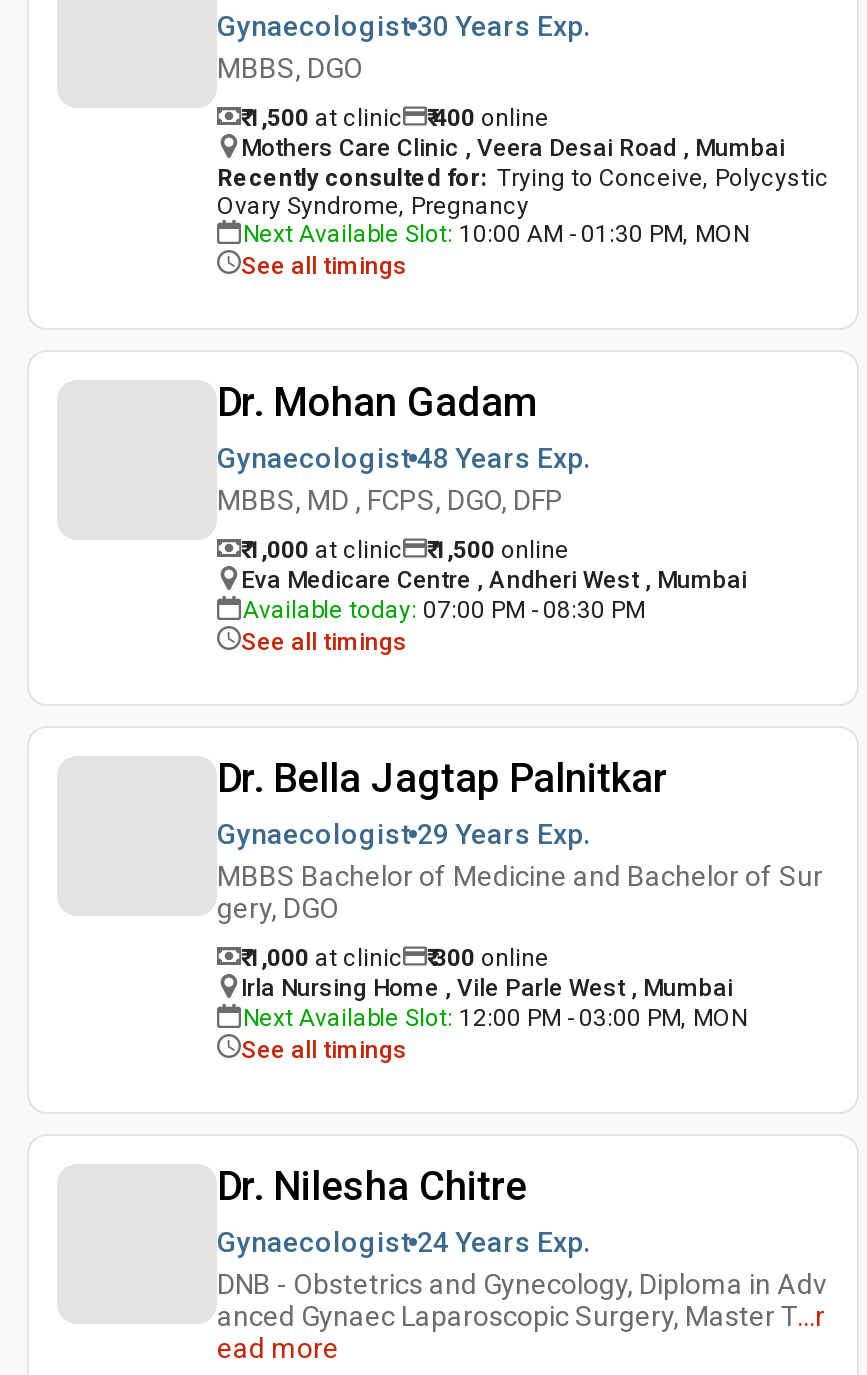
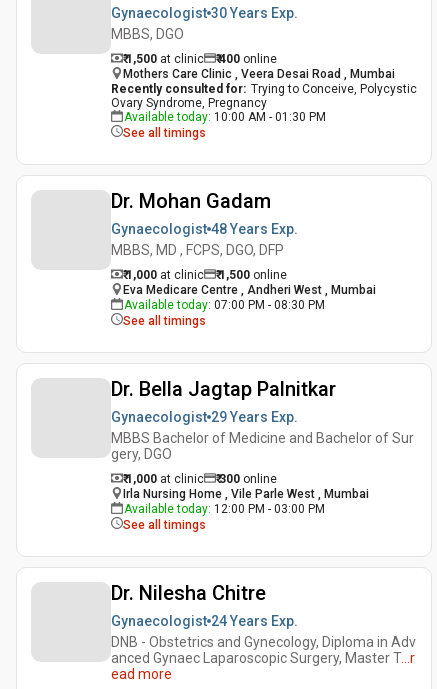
[243,220,749,248] Next Available Slot: 10:00 AM - 01:30 PM, MON -> [124,110,326,124] Available today: 10:00 AM - 01:30 PM
[243,1004,747,1032] Next Available Slot: 12:00 PM - 03:00 PM, MON -> [124,502,325,516] Available today: 12:00 PM - 03:00 PM

